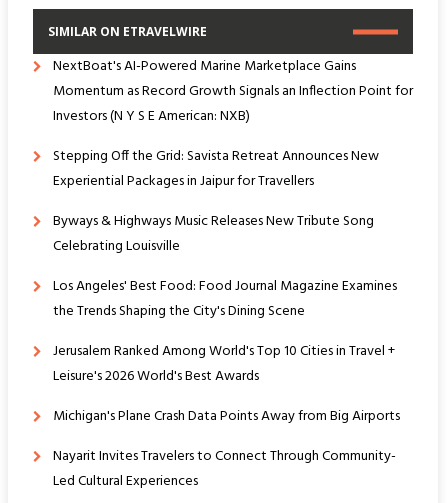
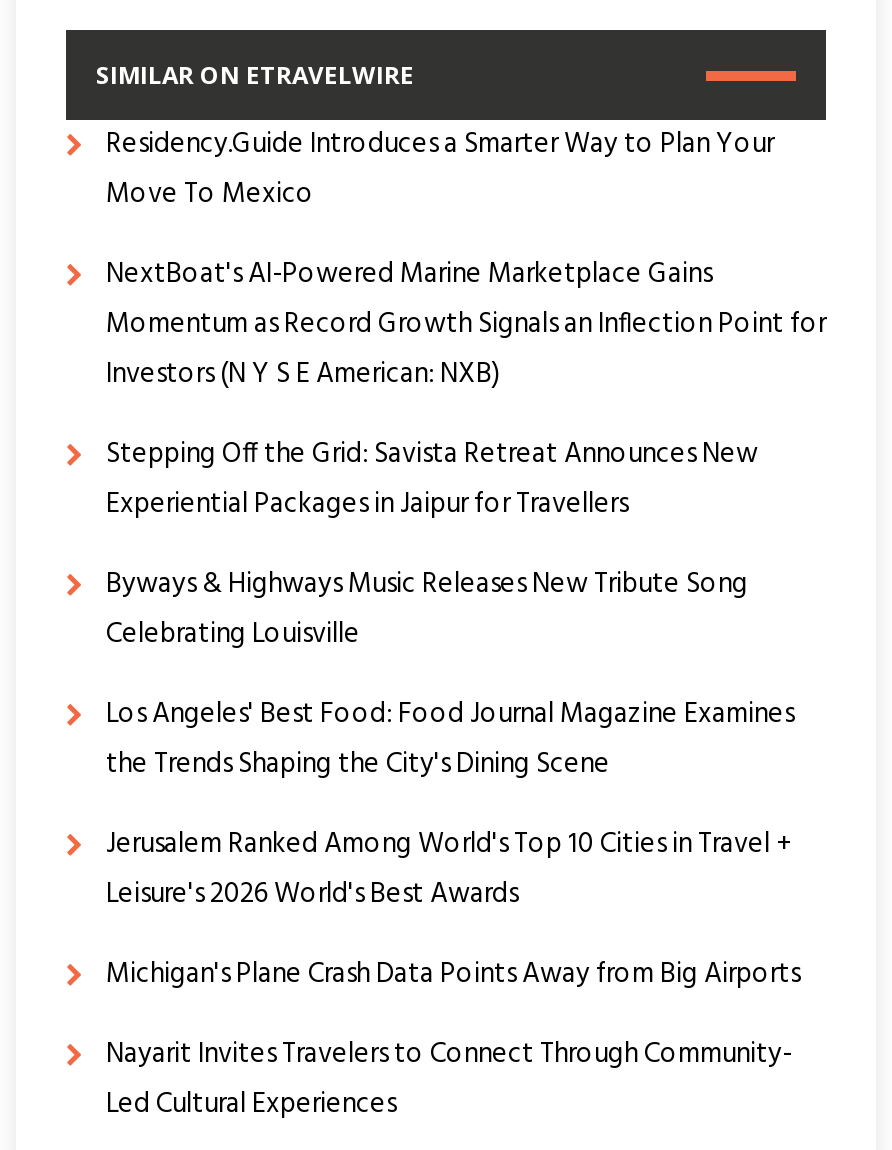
none -> [106,122,774,218] Residency.Guide Introduces a Smarter Way to Plan Your | Move To Mexico

